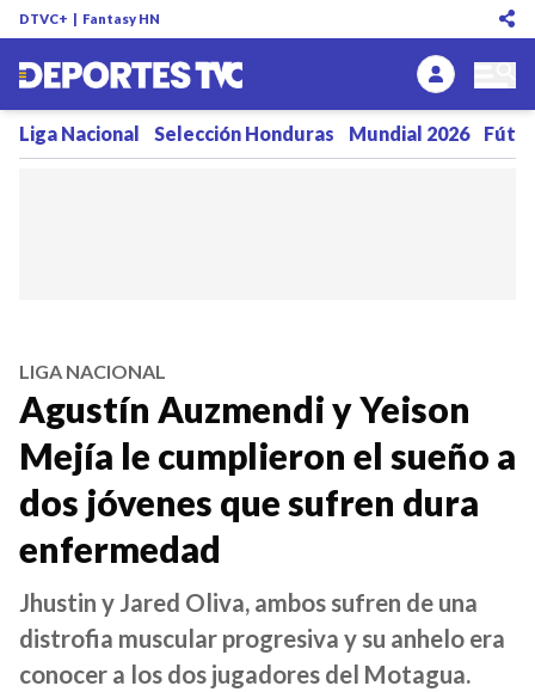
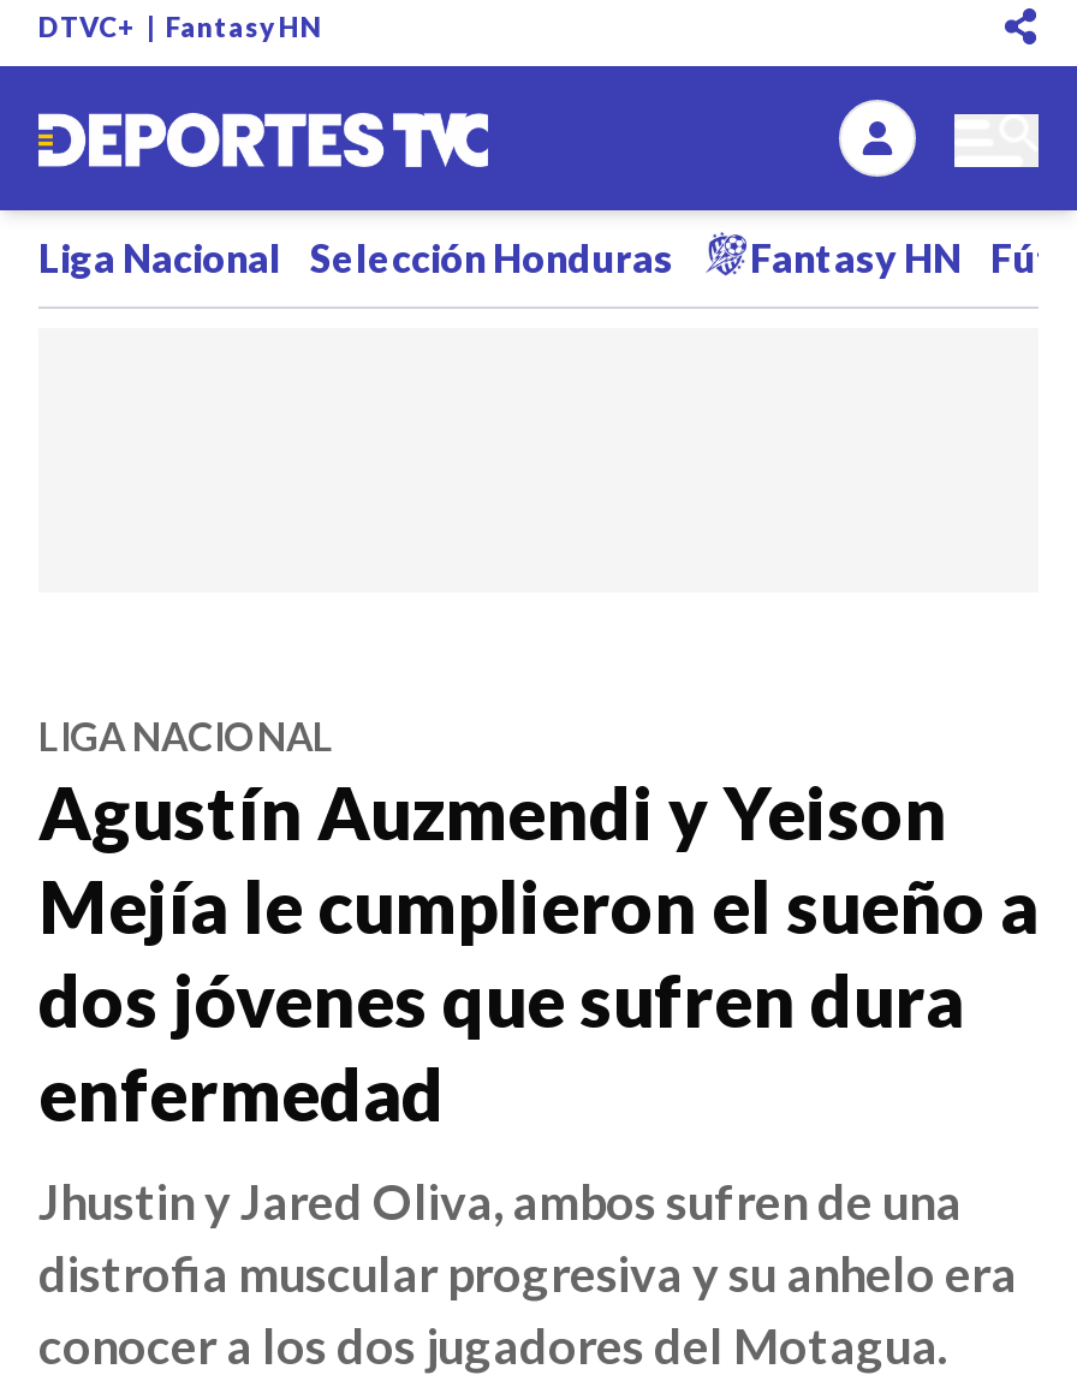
[349,122,469,145] Mundial 2026 -> [750,234,962,280] Fantasy HN

